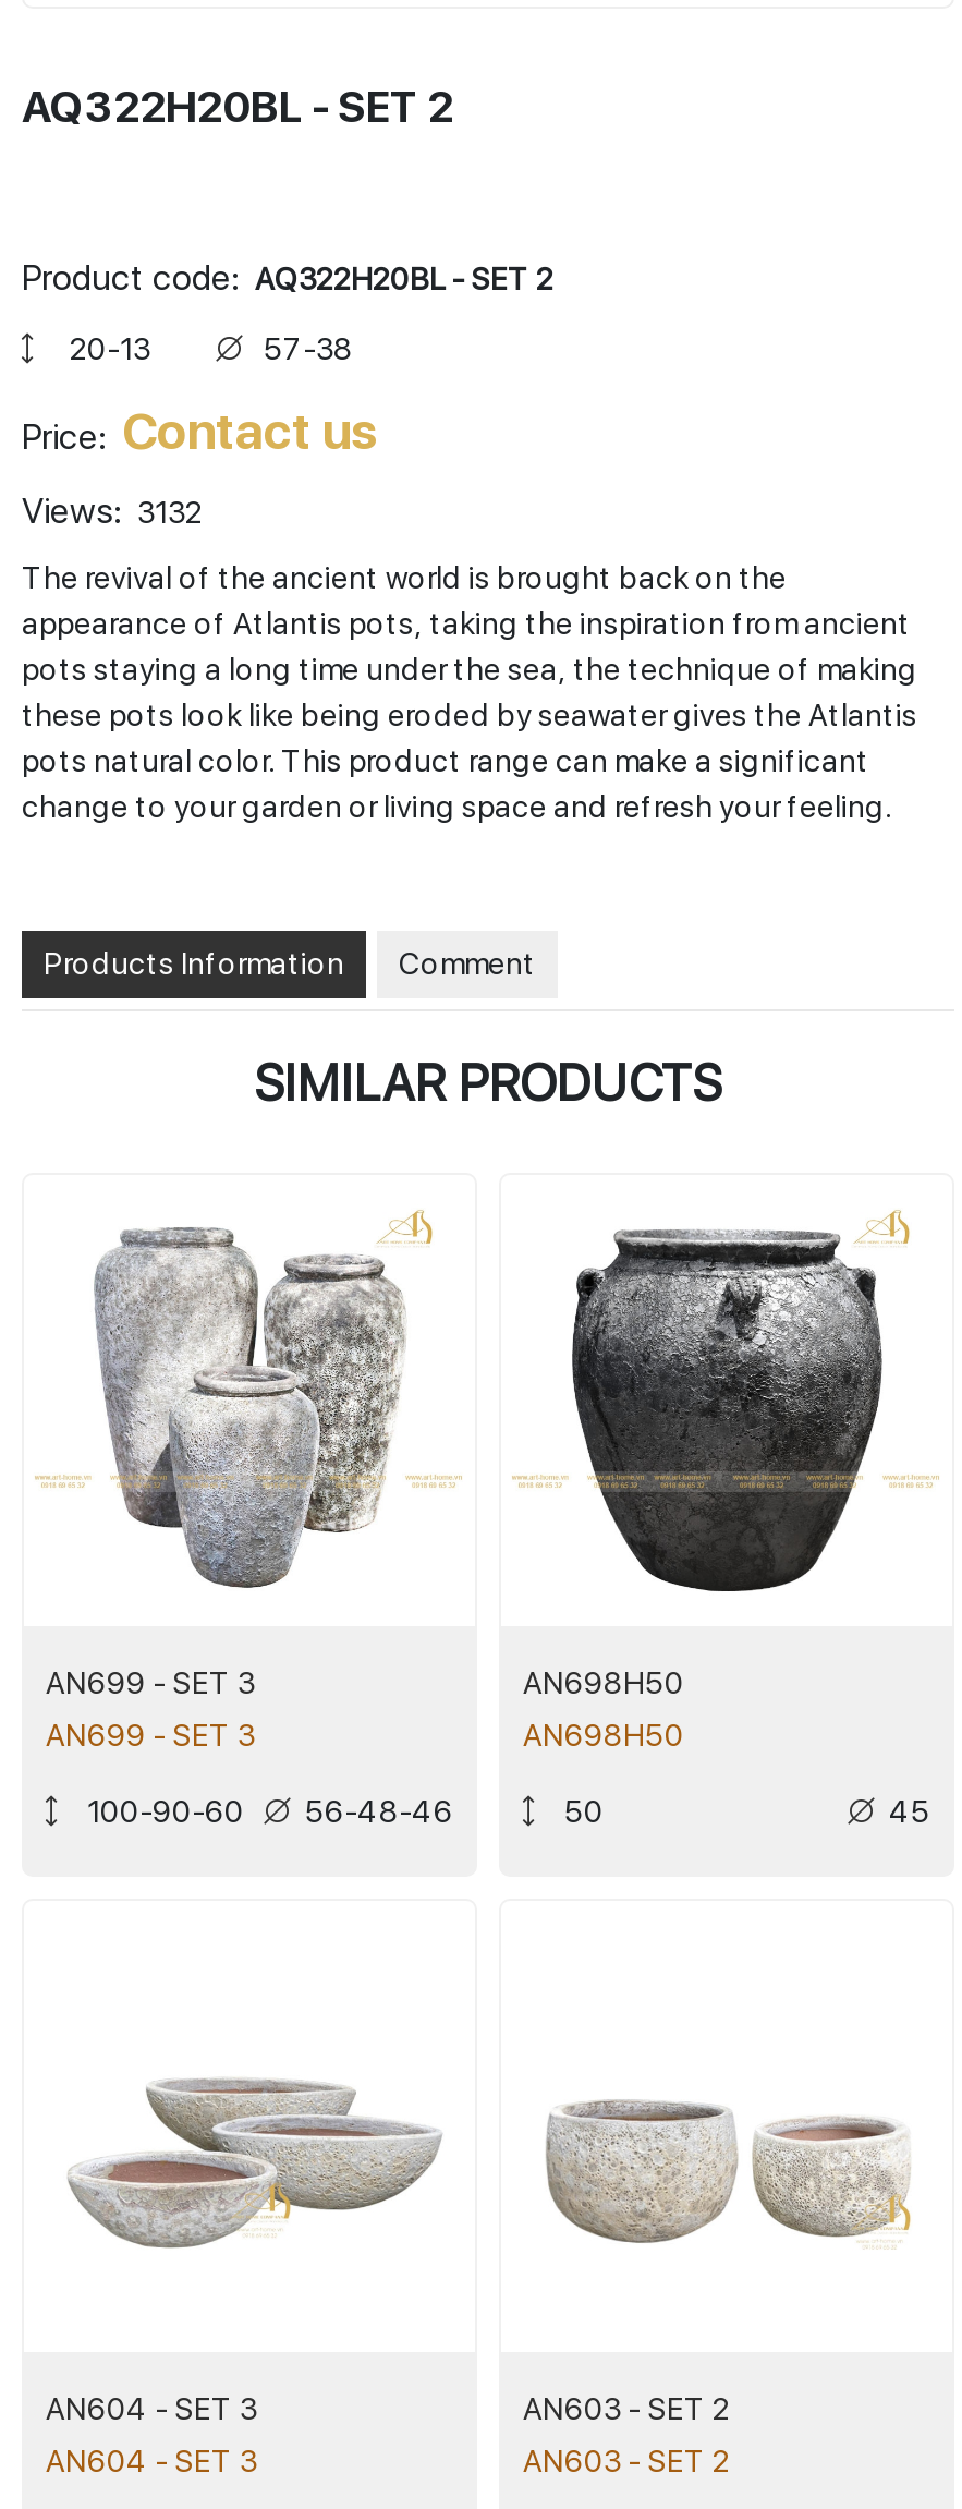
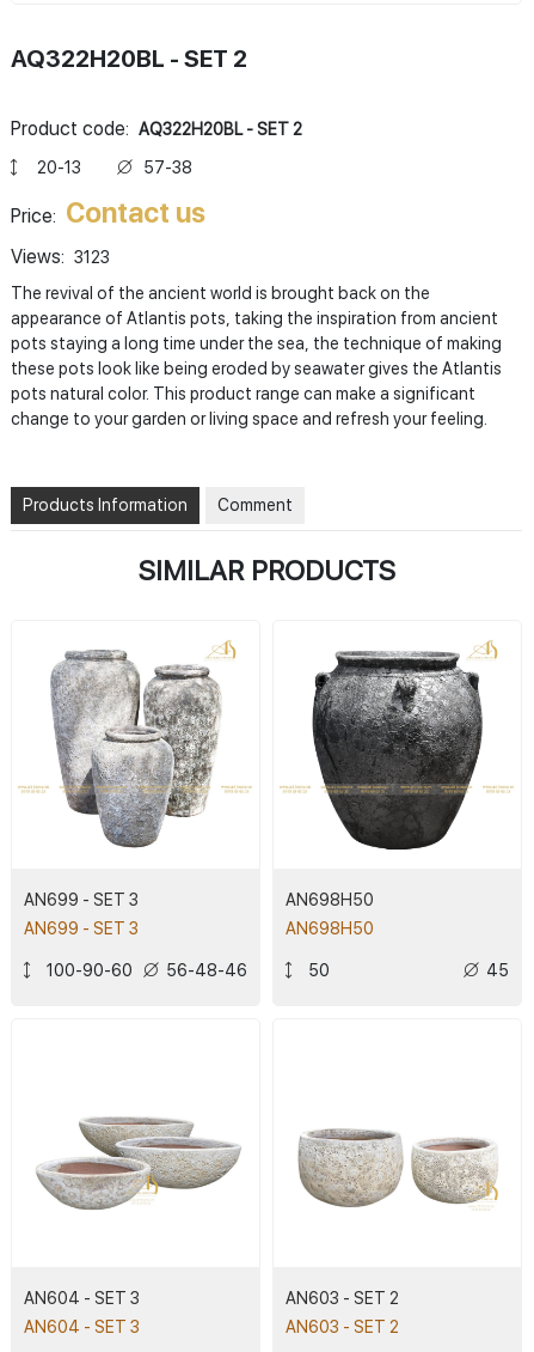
[22,490,203,532] Views: 3132 -> [11,245,110,268] Views: 3123

